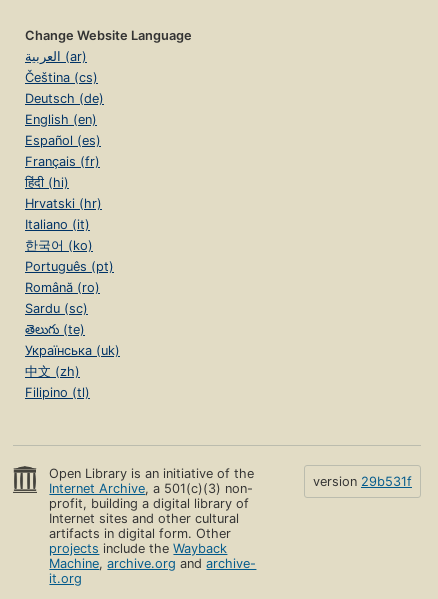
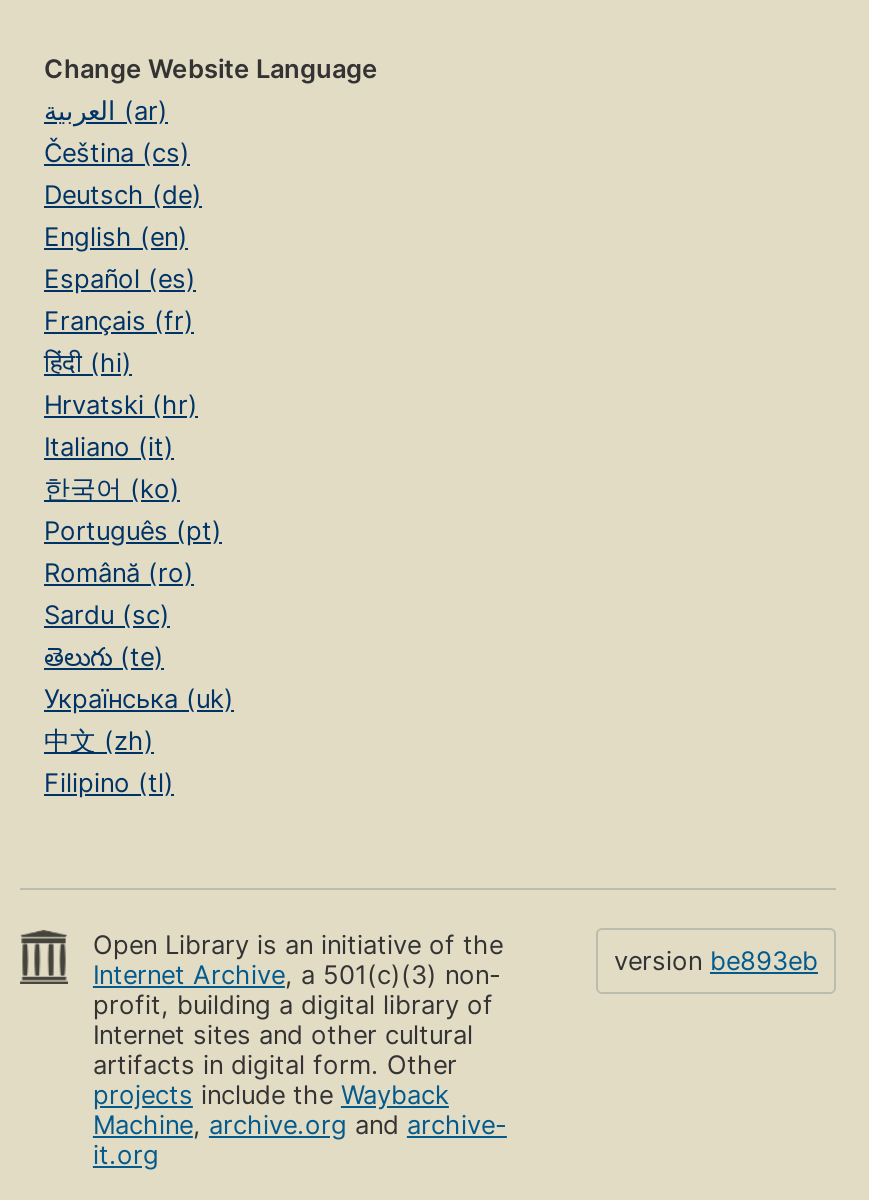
[313,474,412,489] version 29b531f -> [614,946,818,976] version be893eb

